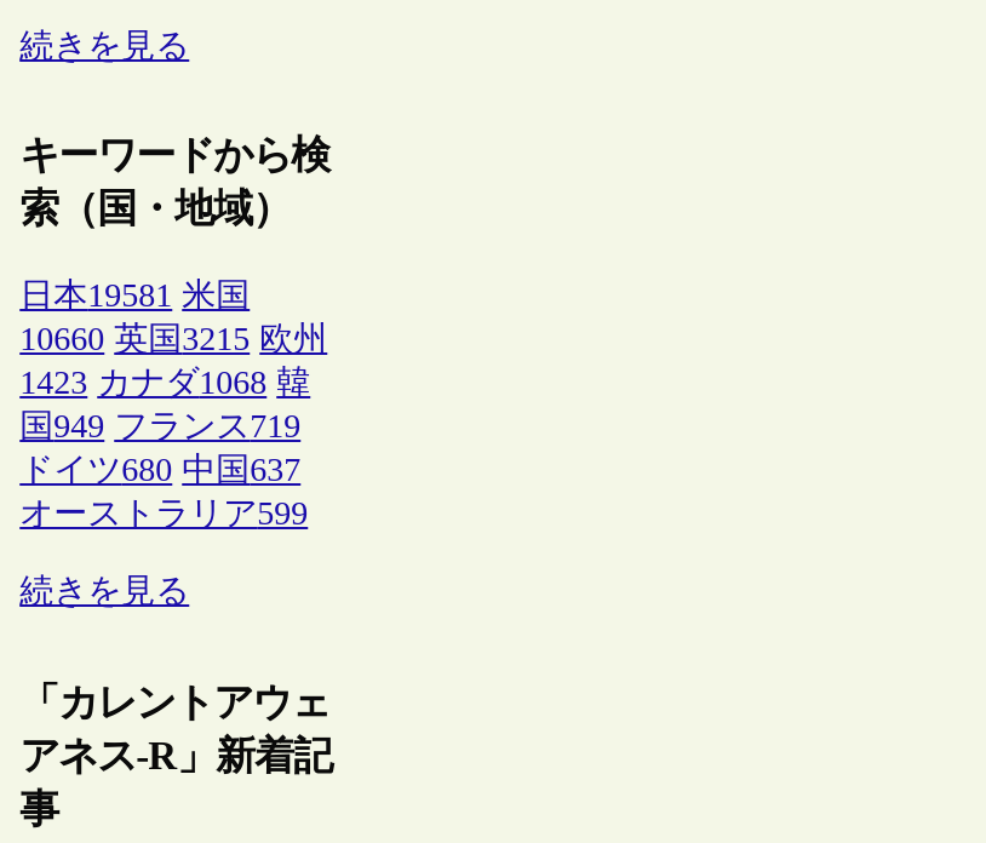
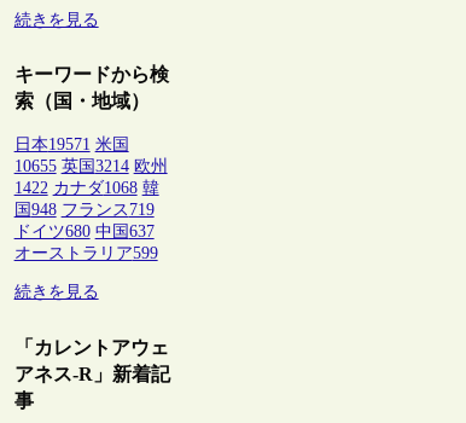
[20,278,250,315] 日本19581 米国 -> [14,136,129,154] 日本19571 米国
[20,322,327,358] 10660 英国3215 欧州 -> [14,158,167,176] 10655 英国3214 欧州
[20,366,310,402] 1423 カナダ1068 韓 -> [14,179,159,197] 1422 カナダ1068 韓
[20,409,301,445] 国949 フランス719 -> [14,201,154,219] 国948 フランス719

